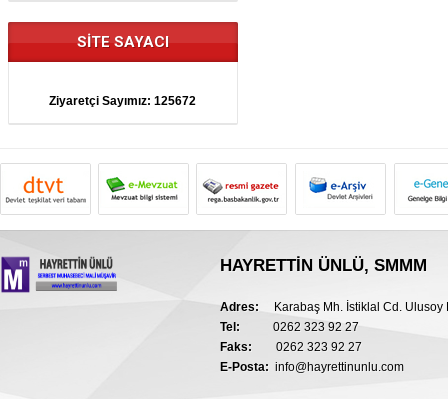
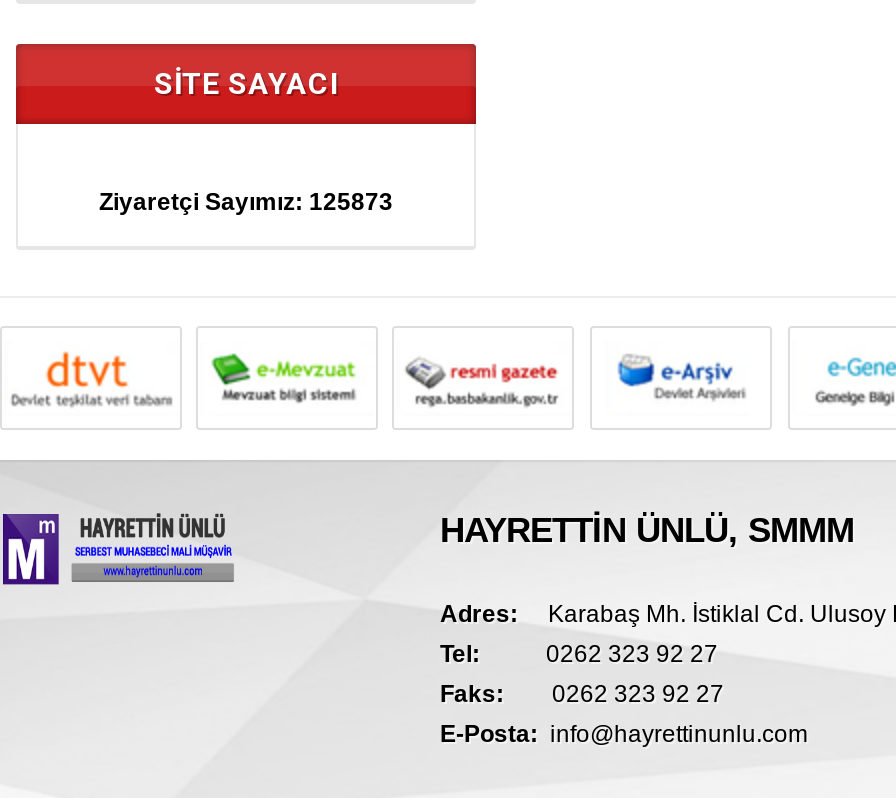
[49,94,196,108] Ziyaretçi Sayımız: 125672 -> [99,188,393,216] Ziyaretçi Sayımız: 125873

